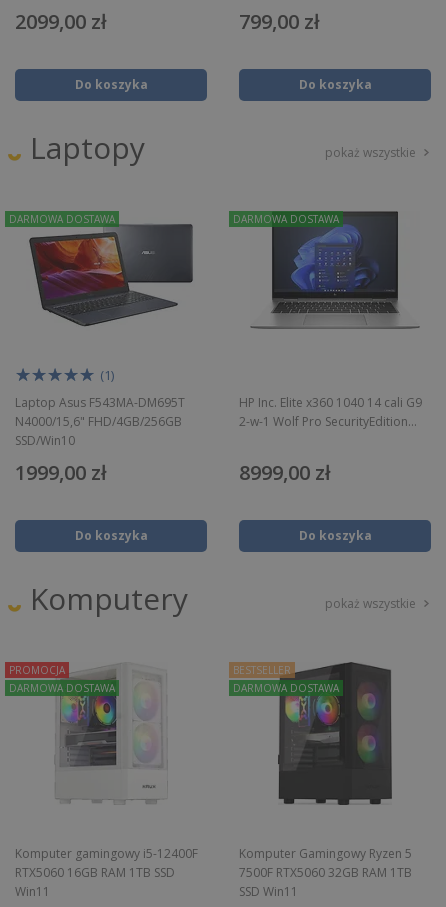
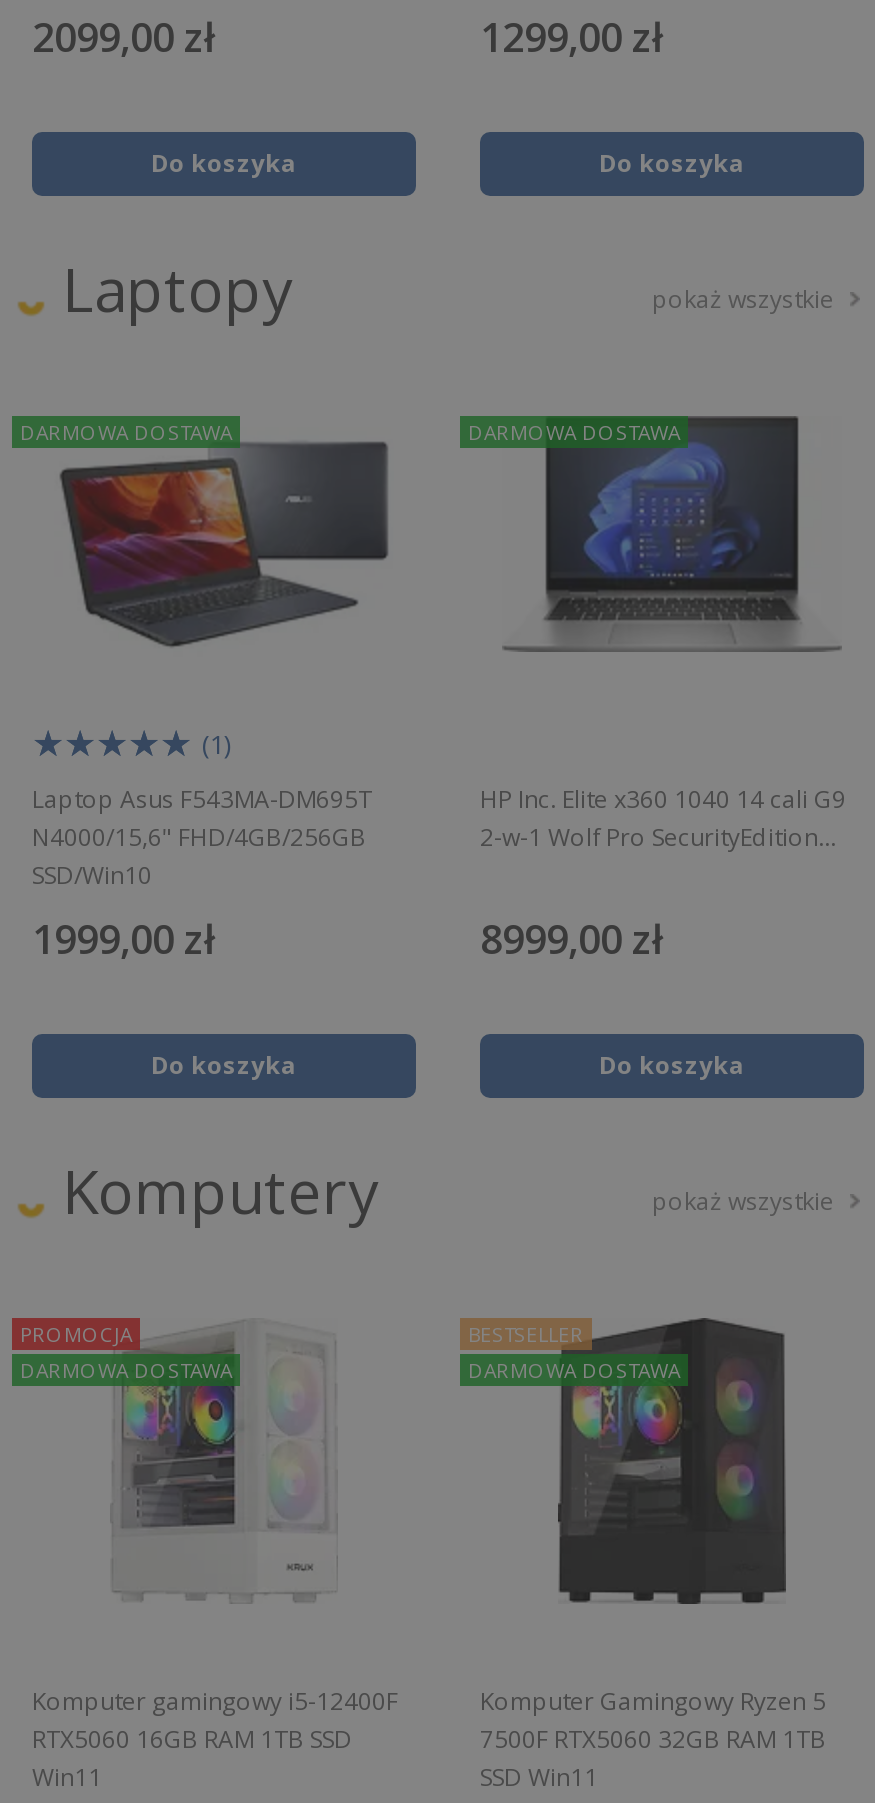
[239,8,320,35] 799,00 zł -> [480,10,664,64] 1299,00 zł

